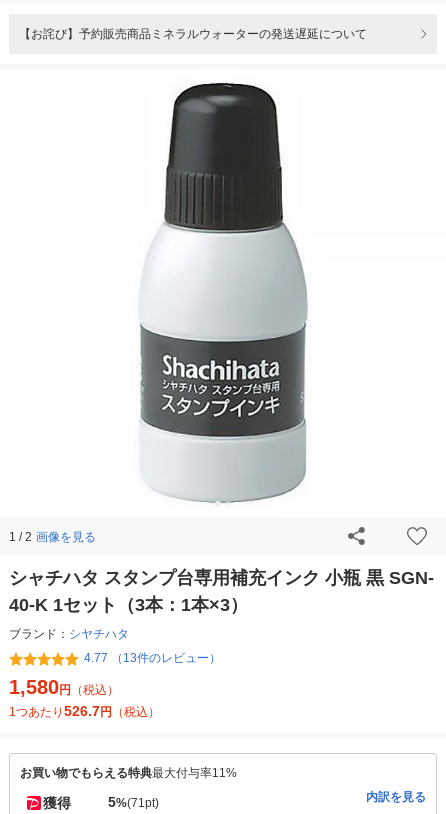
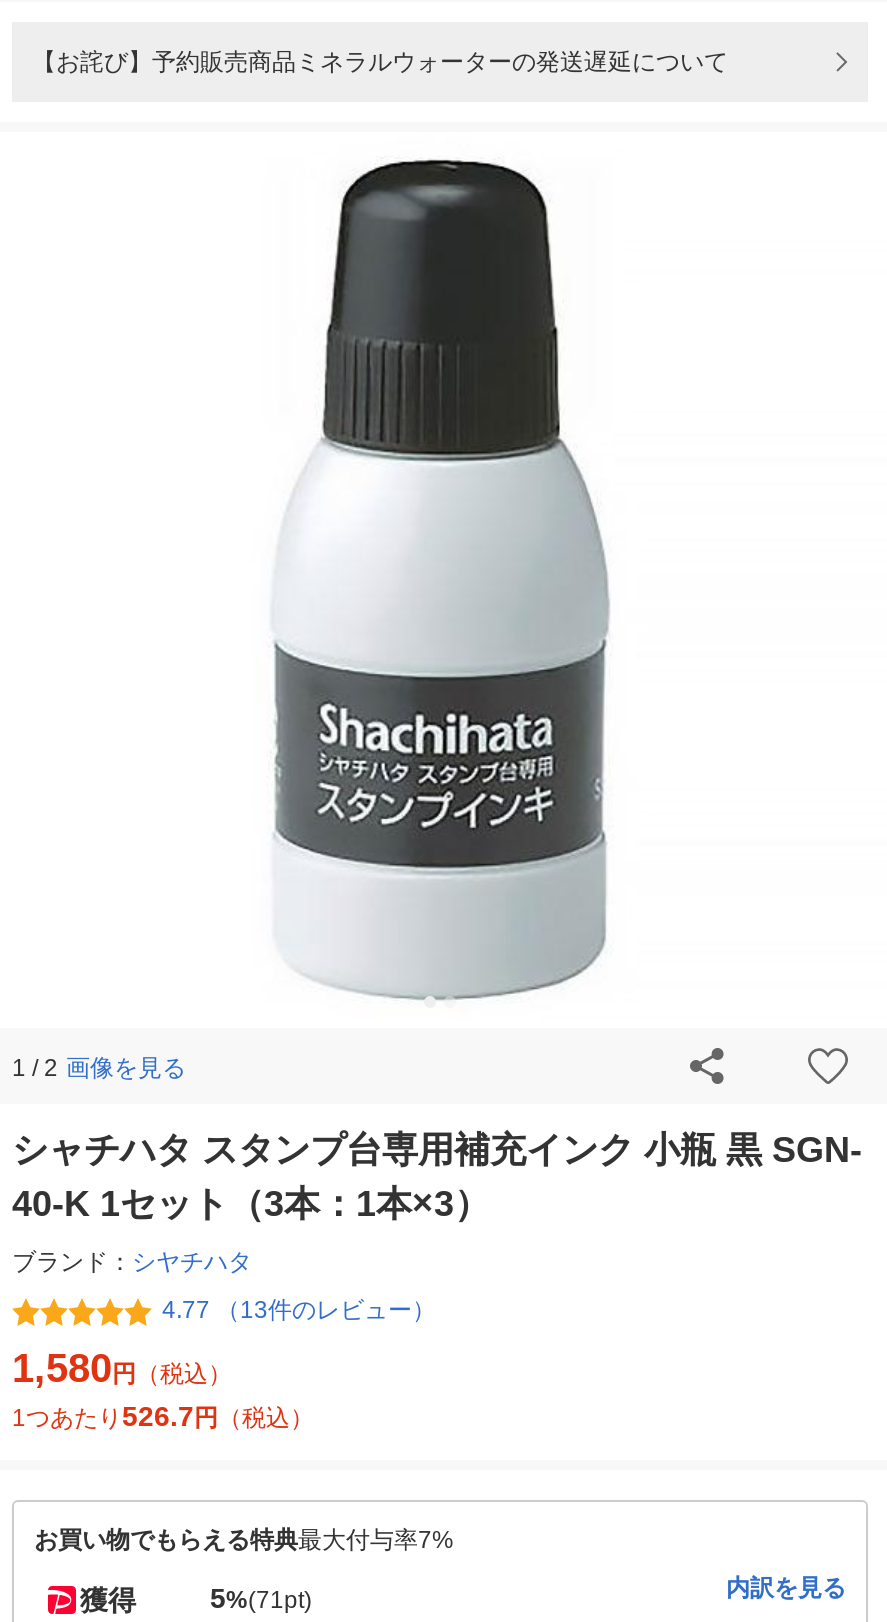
[20,766,237,780] お買い物でもらえる特典最大付与率11% -> [34,1527,454,1555] お買い物でもらえる特典最大付与率7%

